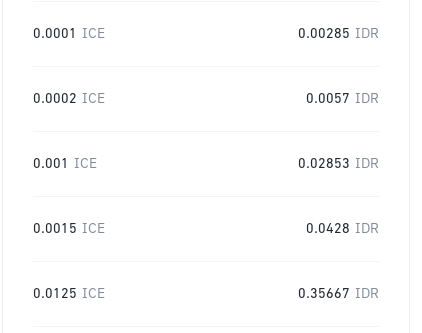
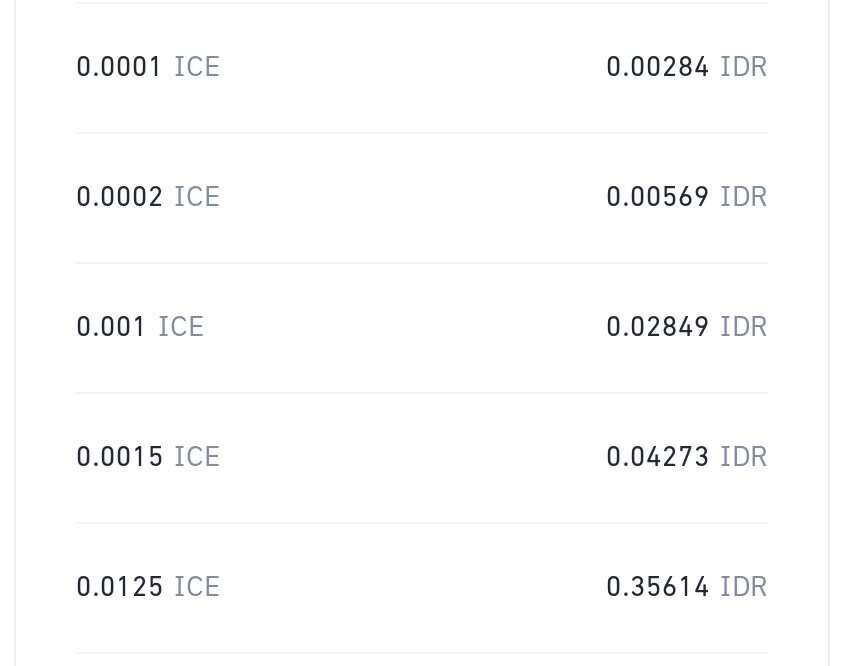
[298,27,379,41] 0.00285 IDR -> [606,54,768,82] 0.00284 IDR
[306,92,379,106] 0.0057 IDR -> [606,184,768,212] 0.00569 IDR
[298,157,379,171] 0.02853 IDR -> [606,314,768,342] 0.02849 IDR
[306,222,379,236] 0.0428 IDR -> [606,444,768,472] 0.04273 IDR
[298,287,379,301] 0.35667 IDR -> [606,574,768,602] 0.35614 IDR

